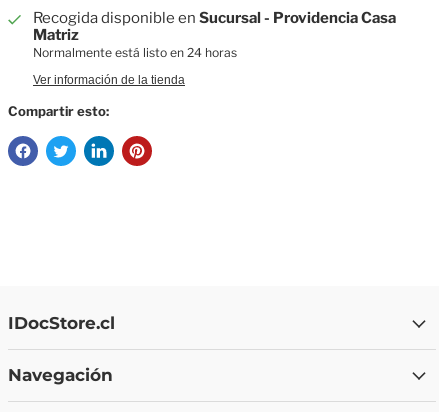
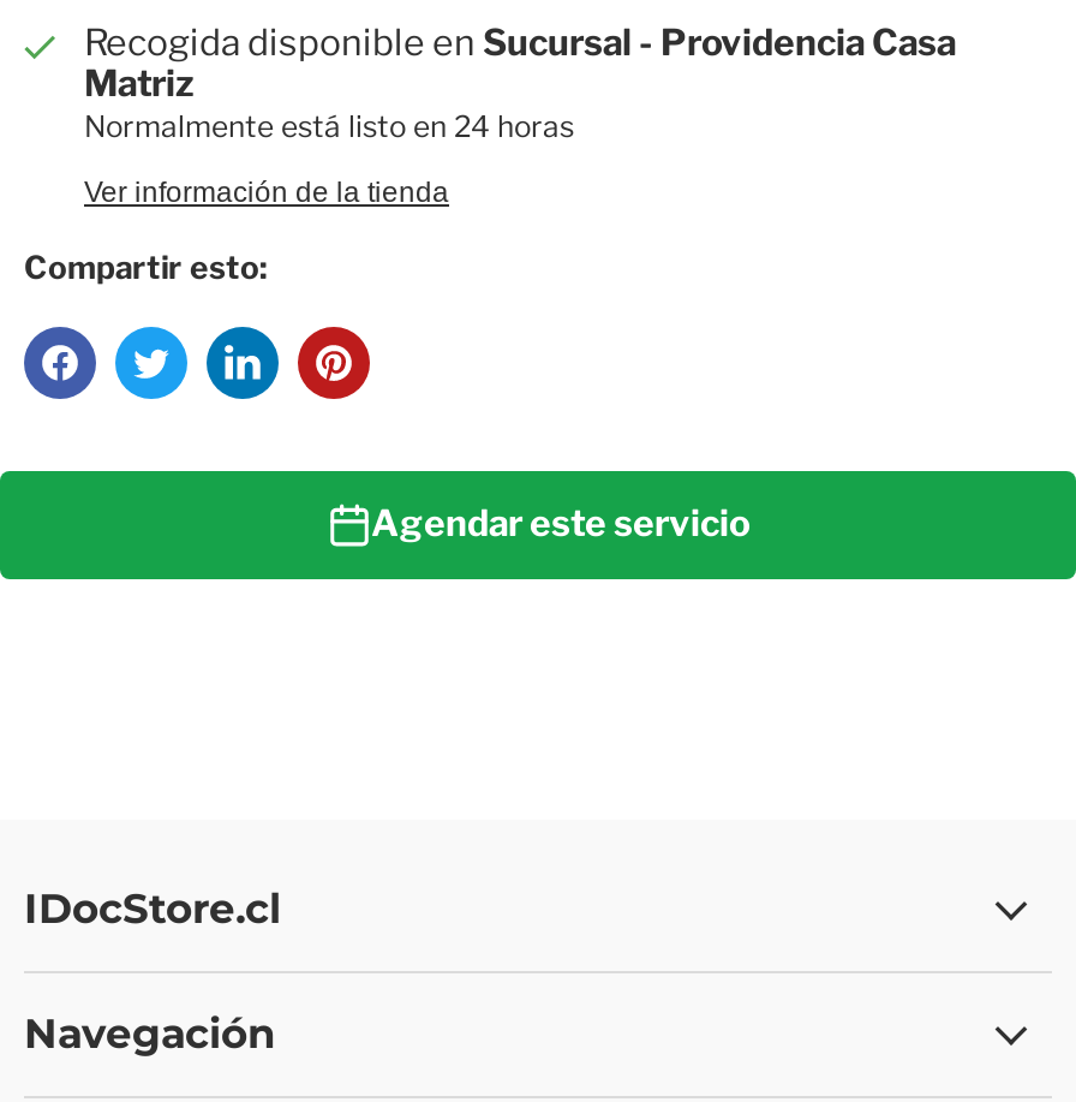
none -> [371,503,751,546] Agendar este servicio

